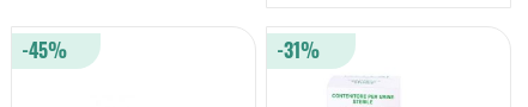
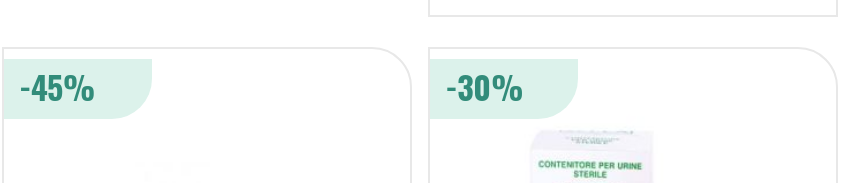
[276,35,319,64] -31% -> [445,63,523,111] -30%

